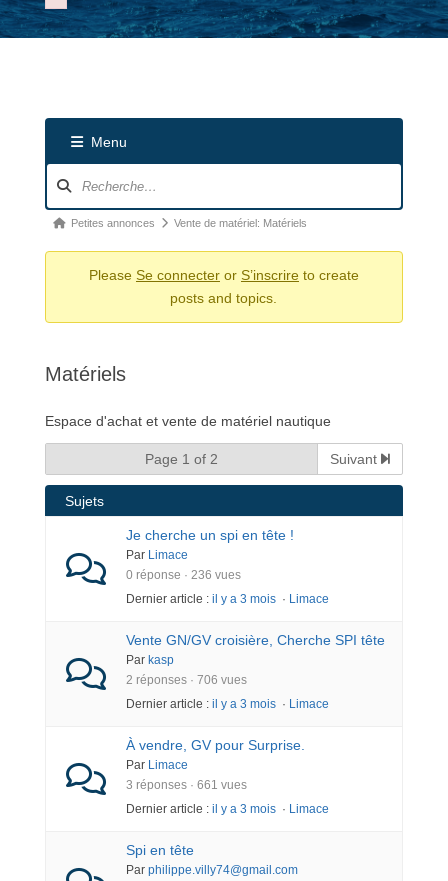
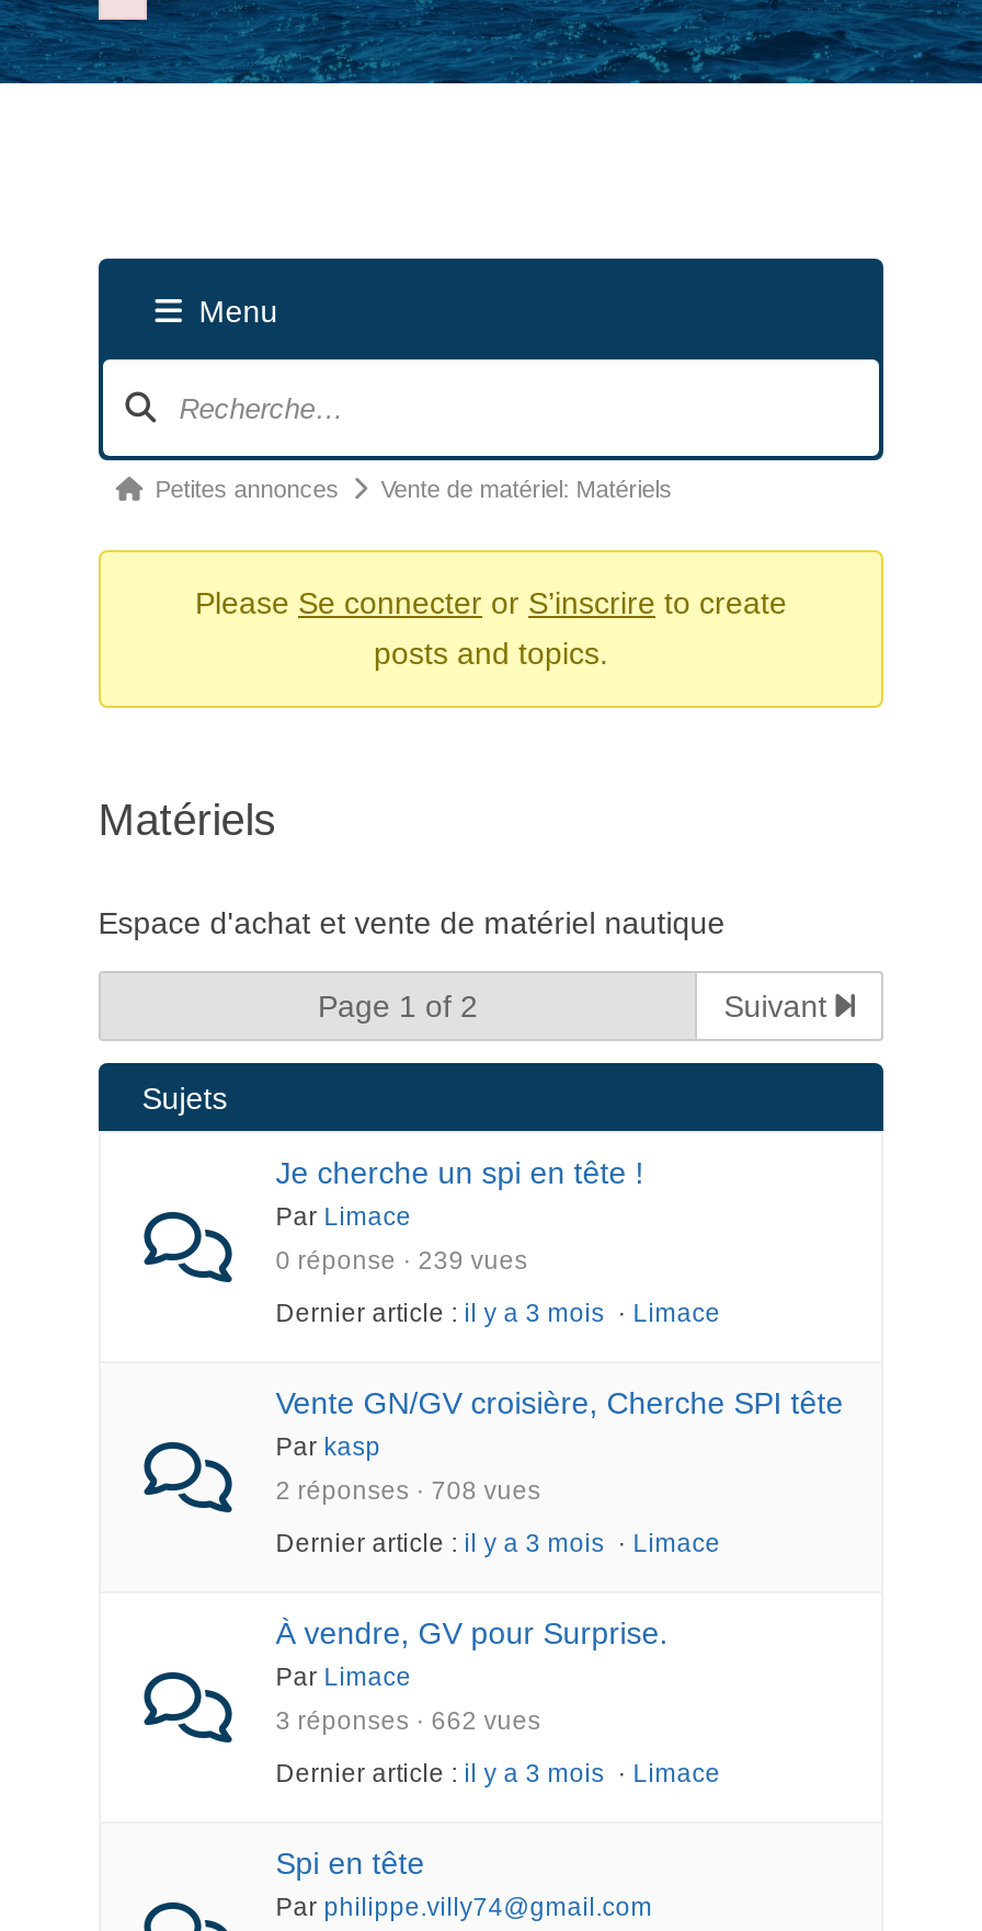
[126,568,241,581] 0 réponse · 236 vues -> [276,1245,528,1273] 0 réponse · 239 vues
[126,673,247,686] 2 réponses · 706 vues -> [276,1475,541,1503] 2 réponses · 708 vues
[126,778,247,791] 3 réponses · 661 vues -> [276,1705,541,1734] 3 réponses · 662 vues

